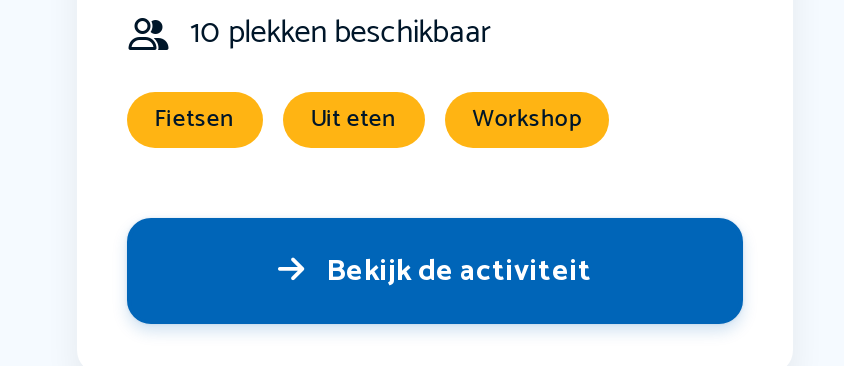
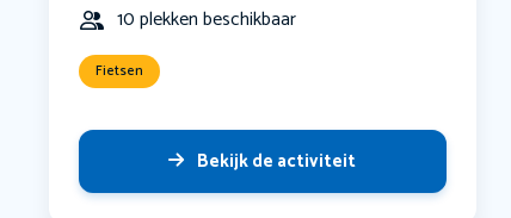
[311,101,581,139] Uit eten | Workshop -> none

